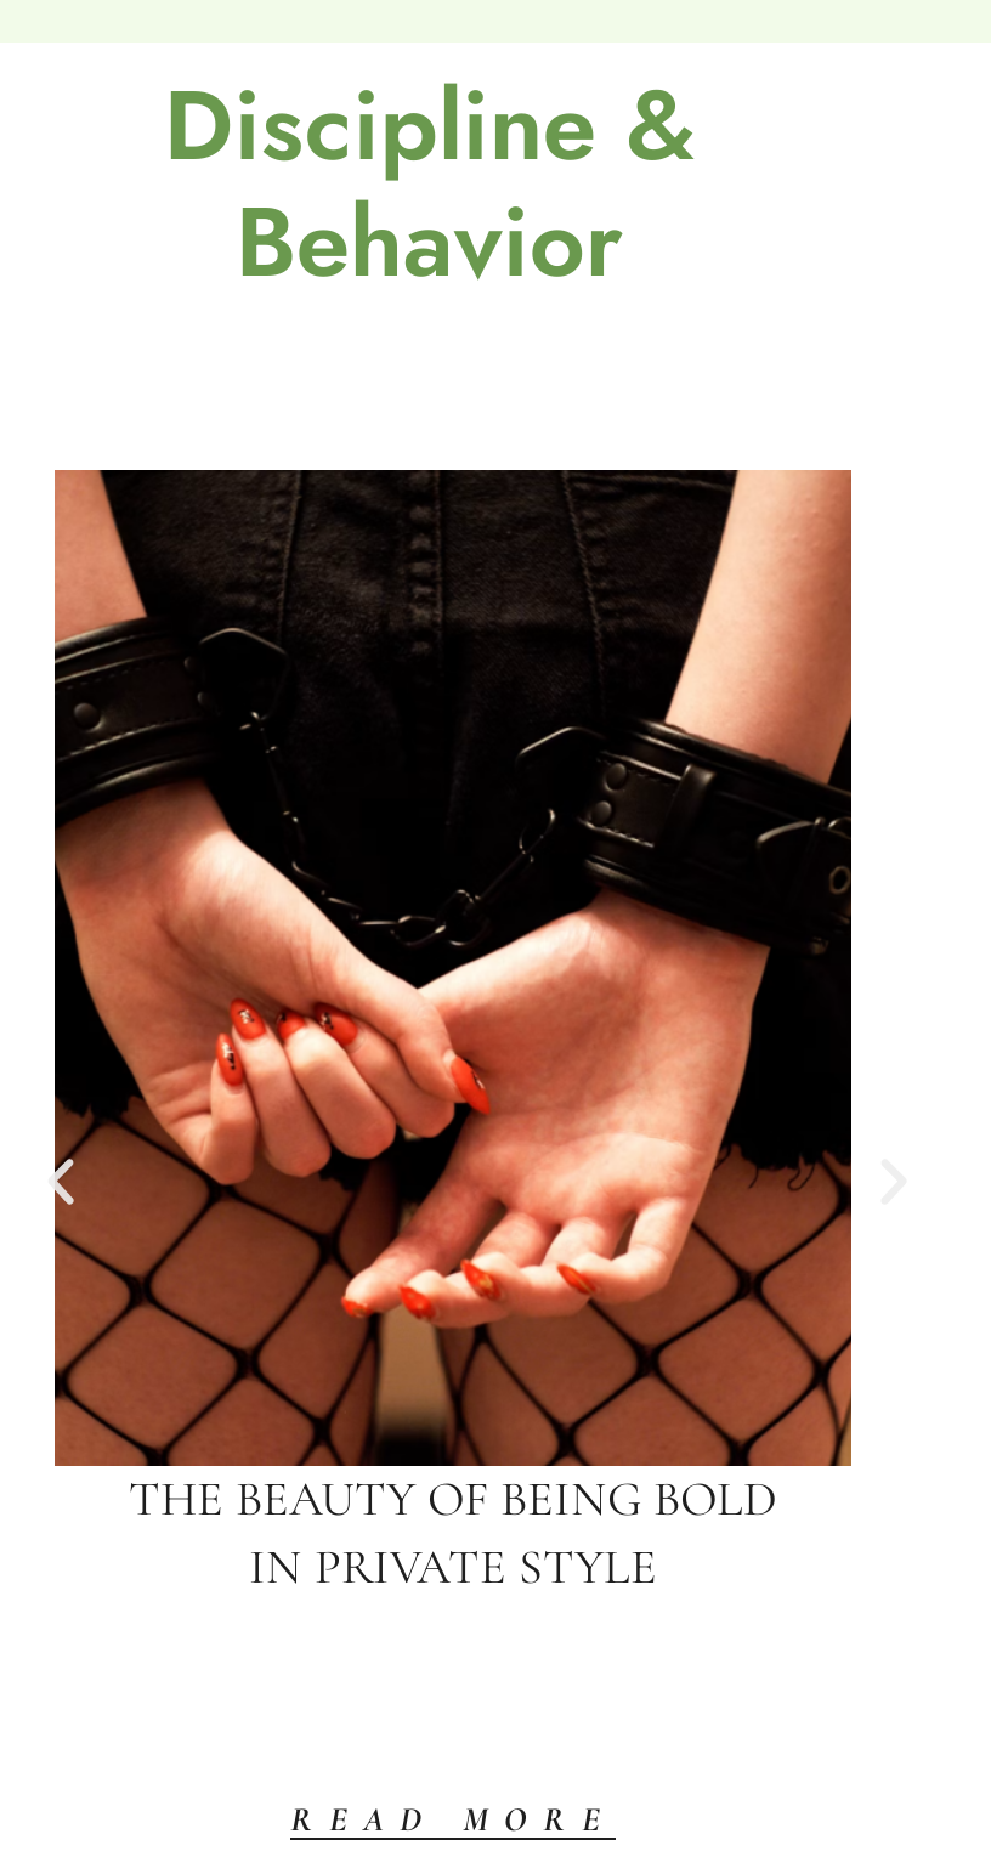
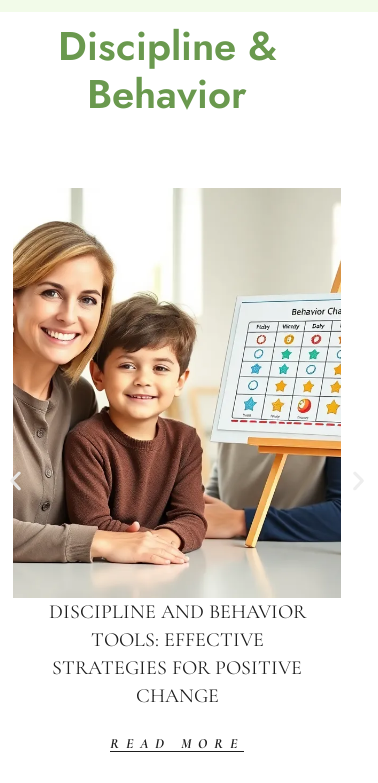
[52,468,854,1597] [image] | THE BEAUTY OF BEING BOLD | IN PRIVATE STYLE -> [12,188,342,708] [image] | DISCIPLINE AND BEHAVIOR | TOOLS: EFFECTIVE | STRATEGIES FOR POSITIVE | CHANGE

